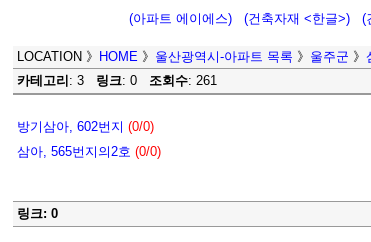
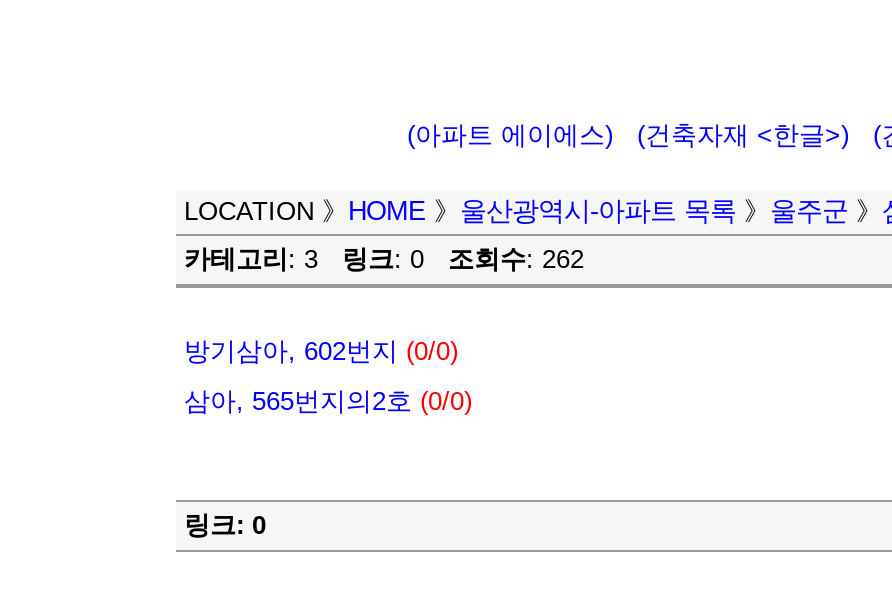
[17,73,217,88] 카테고리: 3 링크: 0 조회수: 261 -> [184,244,584,274] 카테고리: 3 링크: 0 조회수: 262

